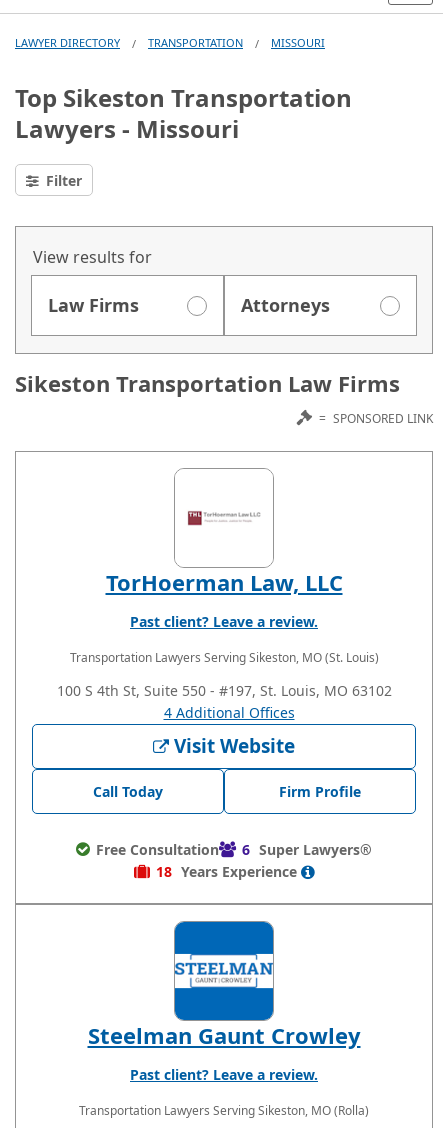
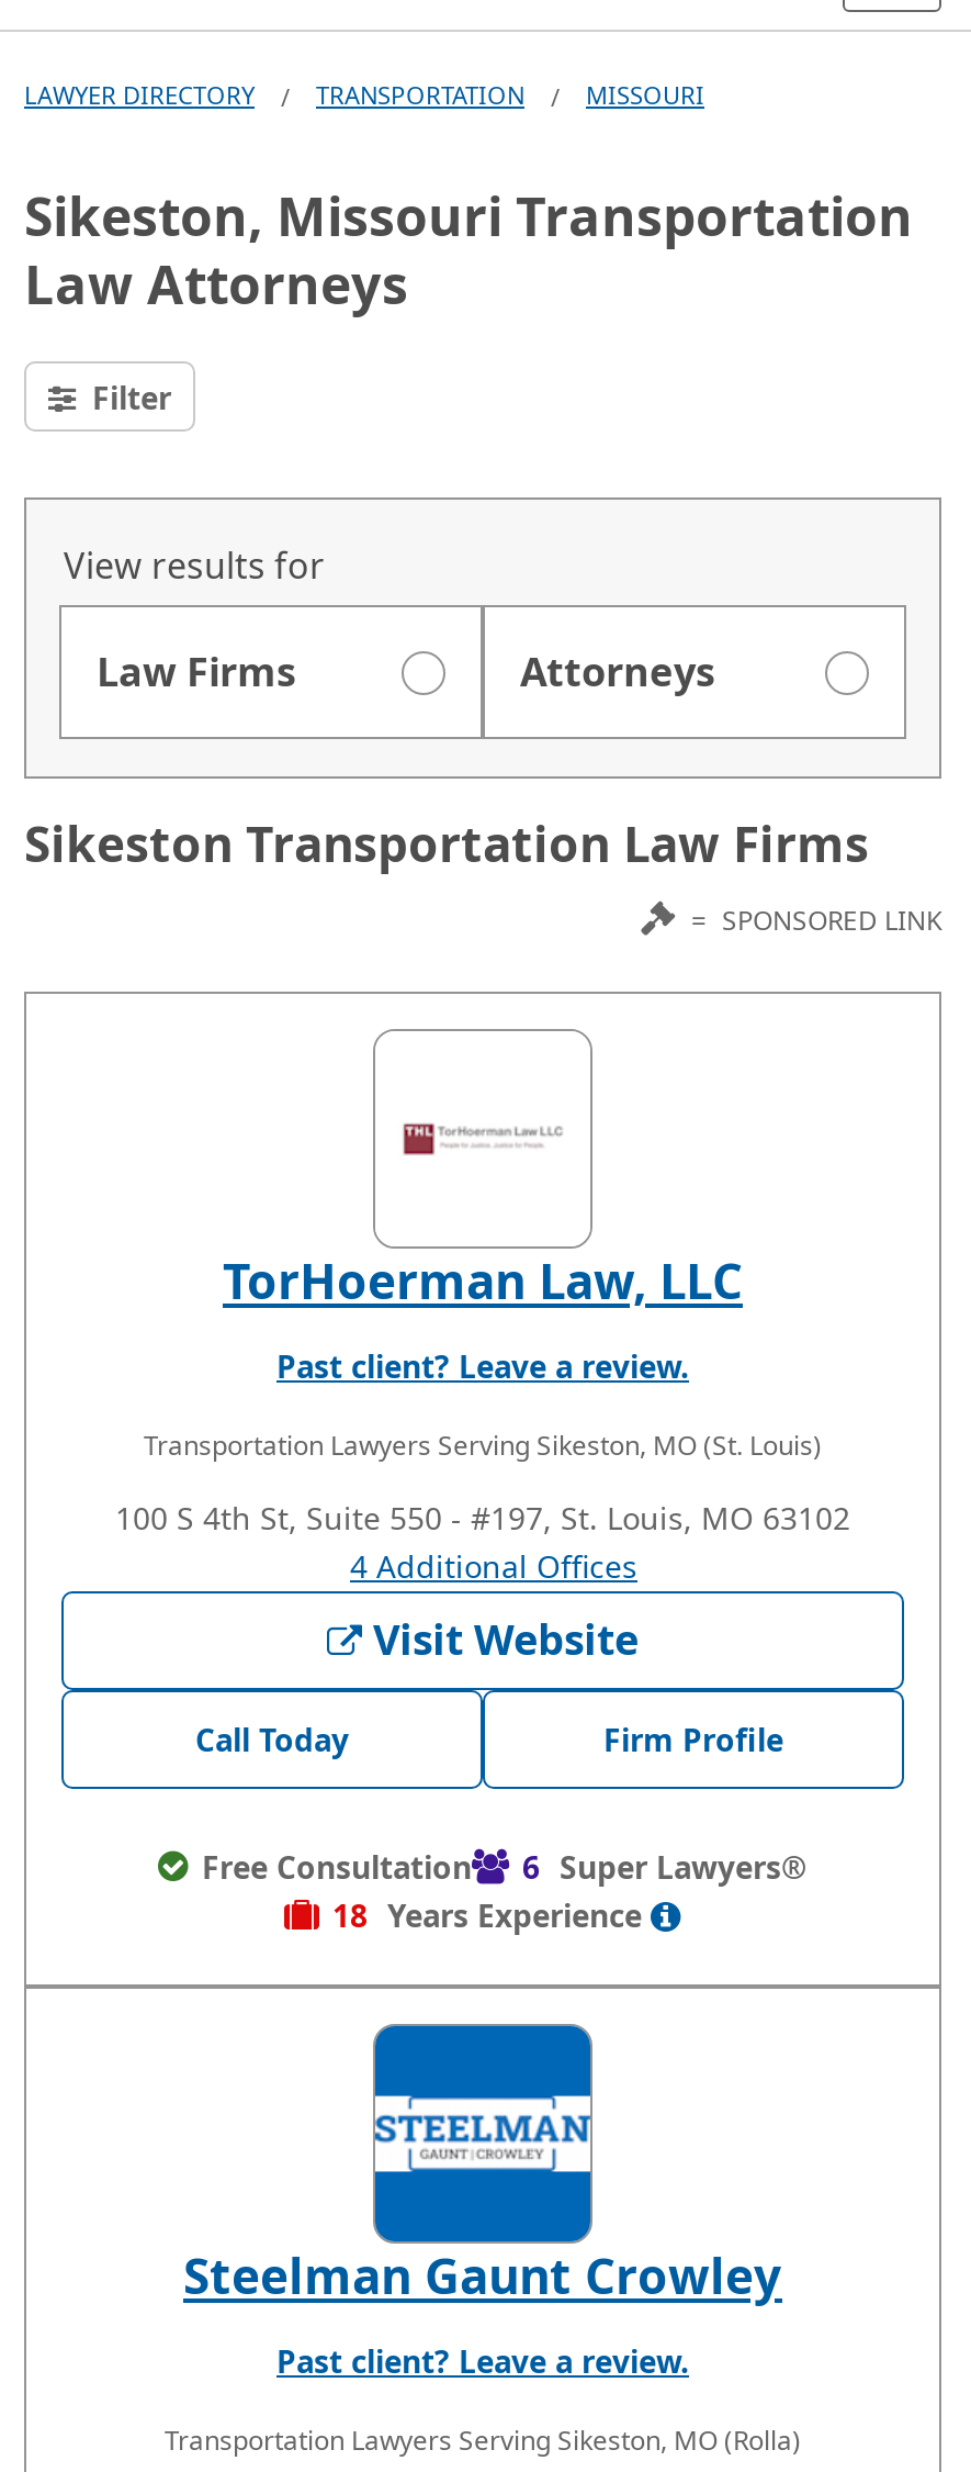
[15,81,352,145] Top Sikeston Transportation | Lawyers - Missouri -> [24,179,913,320] Sikeston, Missouri Transportation | Law Attorneys

